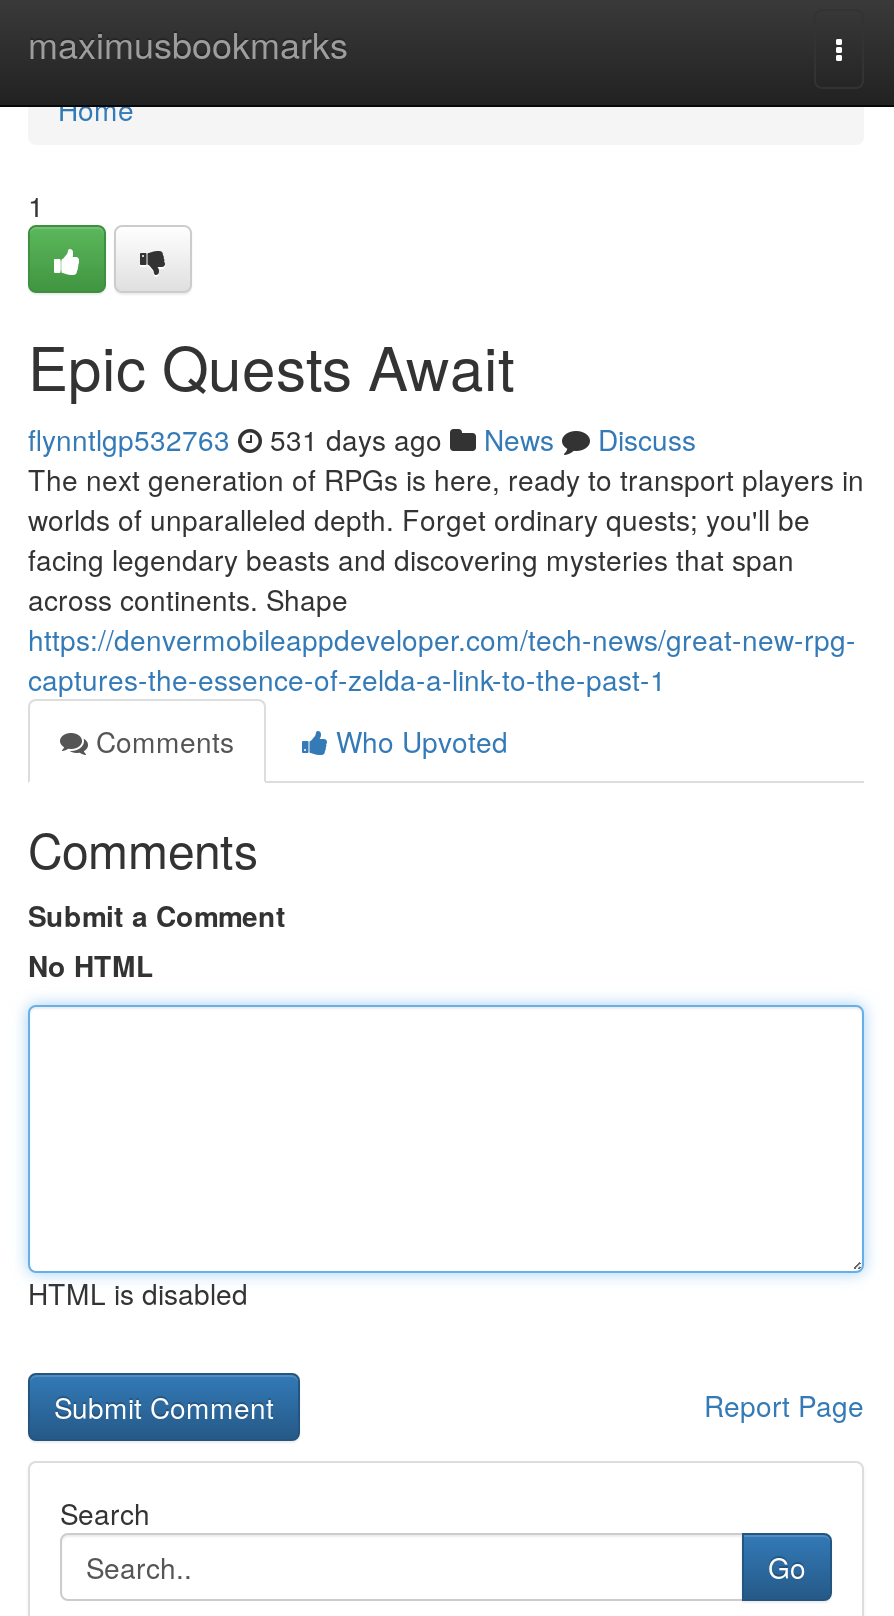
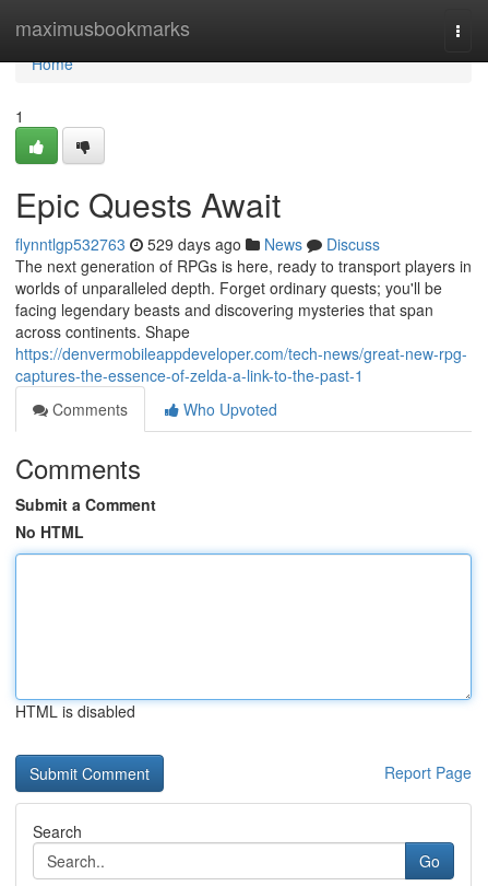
[28,419,696,459] flynntlgp532763 531 days ago News Discuss -> [15,233,380,255] flynntlgp532763 529 days ago News Discuss

